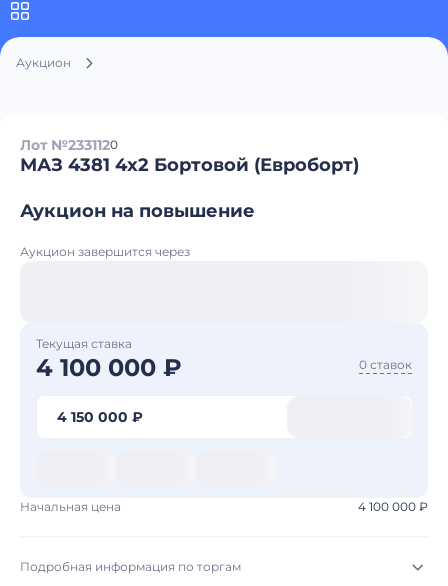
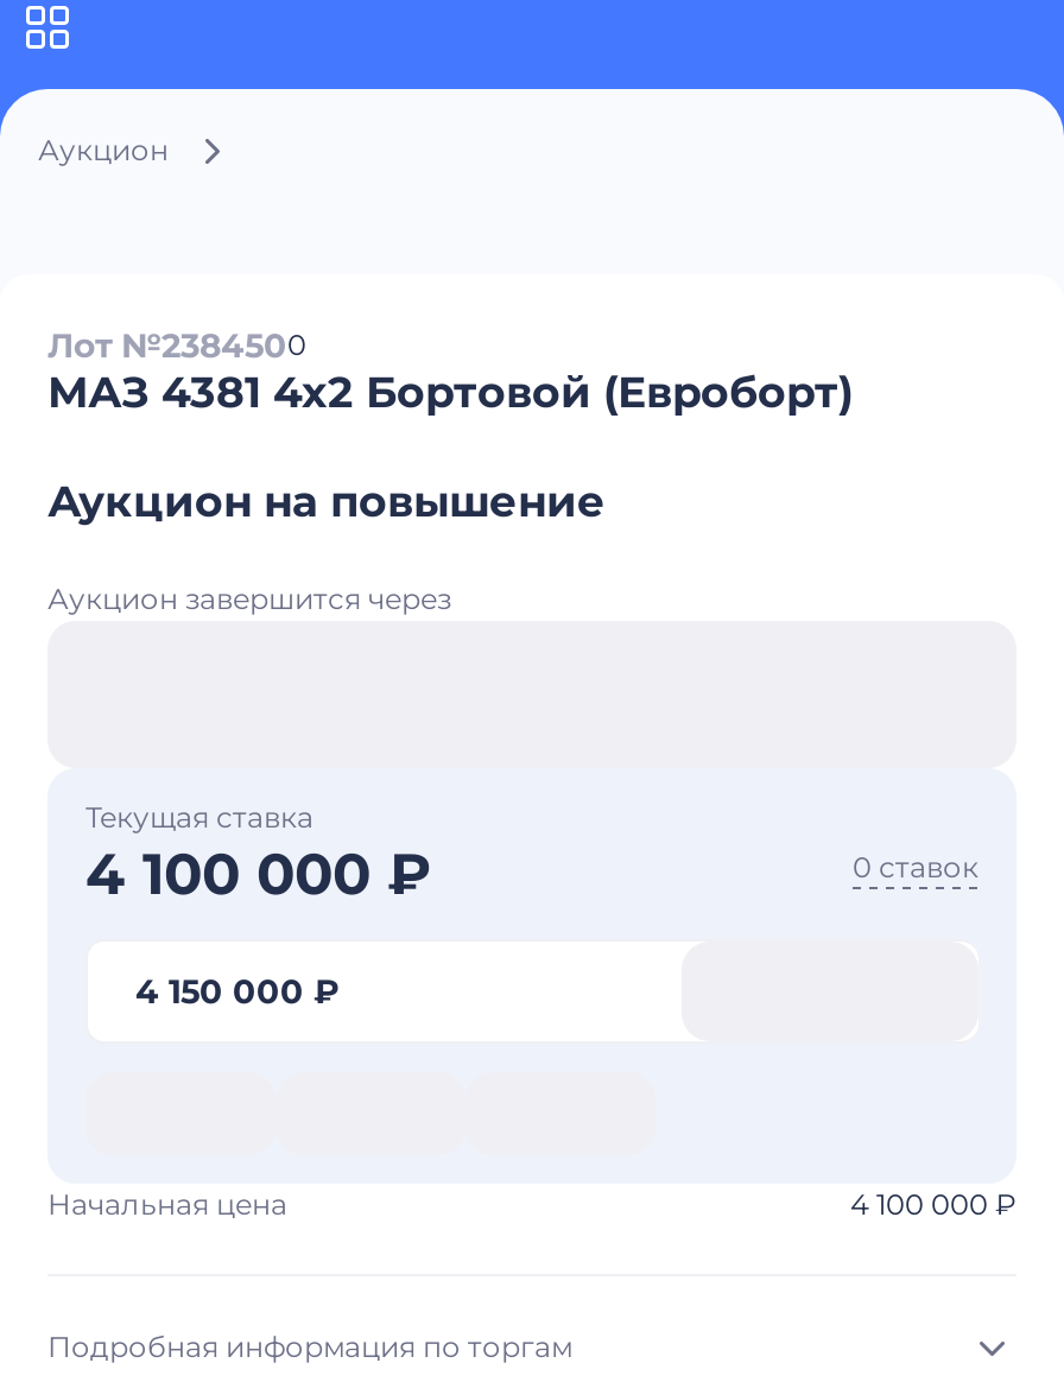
[20,136,118,154] Лот №2331120 -> [47,324,306,367] Лот №2384500

